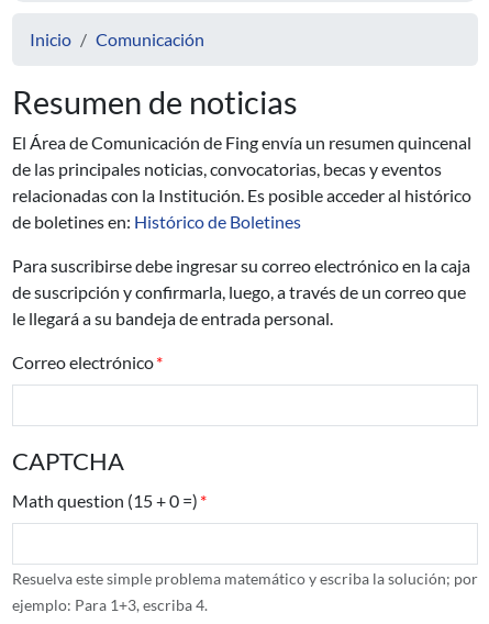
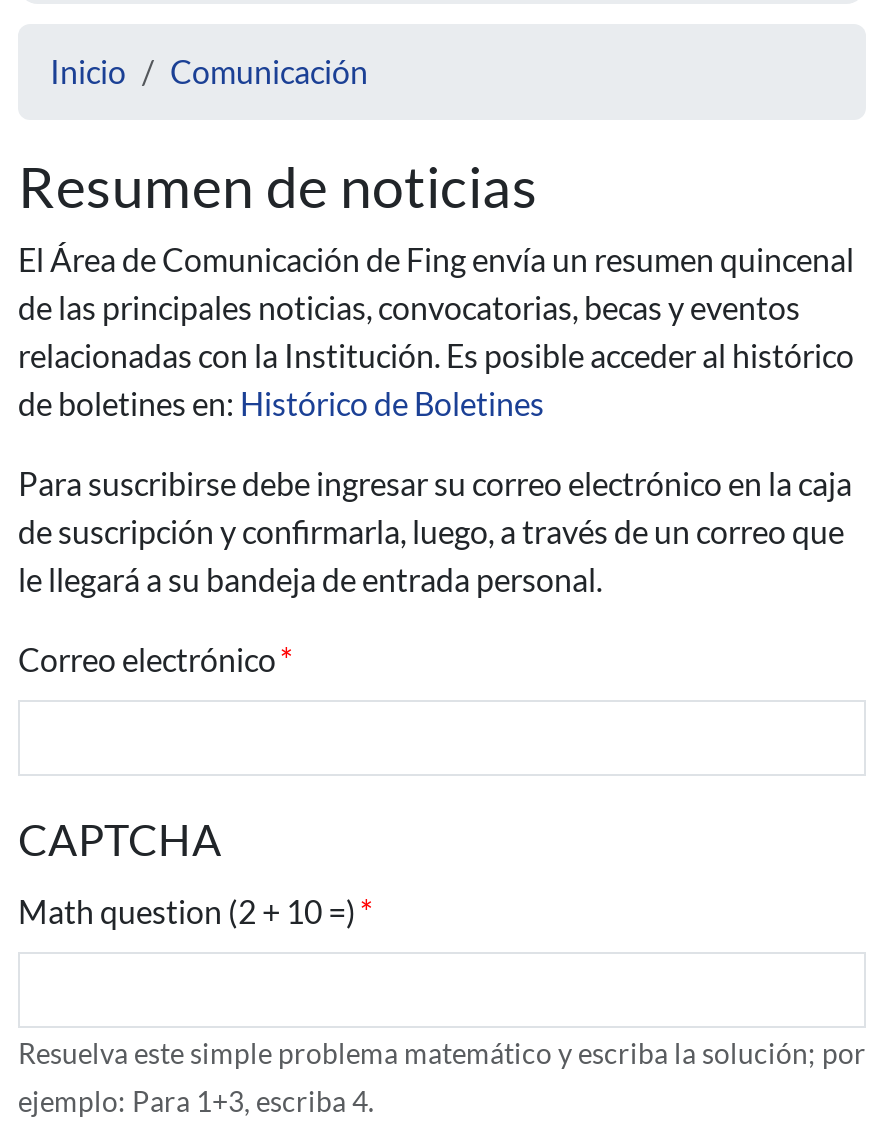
[12,490,198,511] Math question (15 + 0 =) -> [18,892,356,930] Math question (2 + 10 =)

